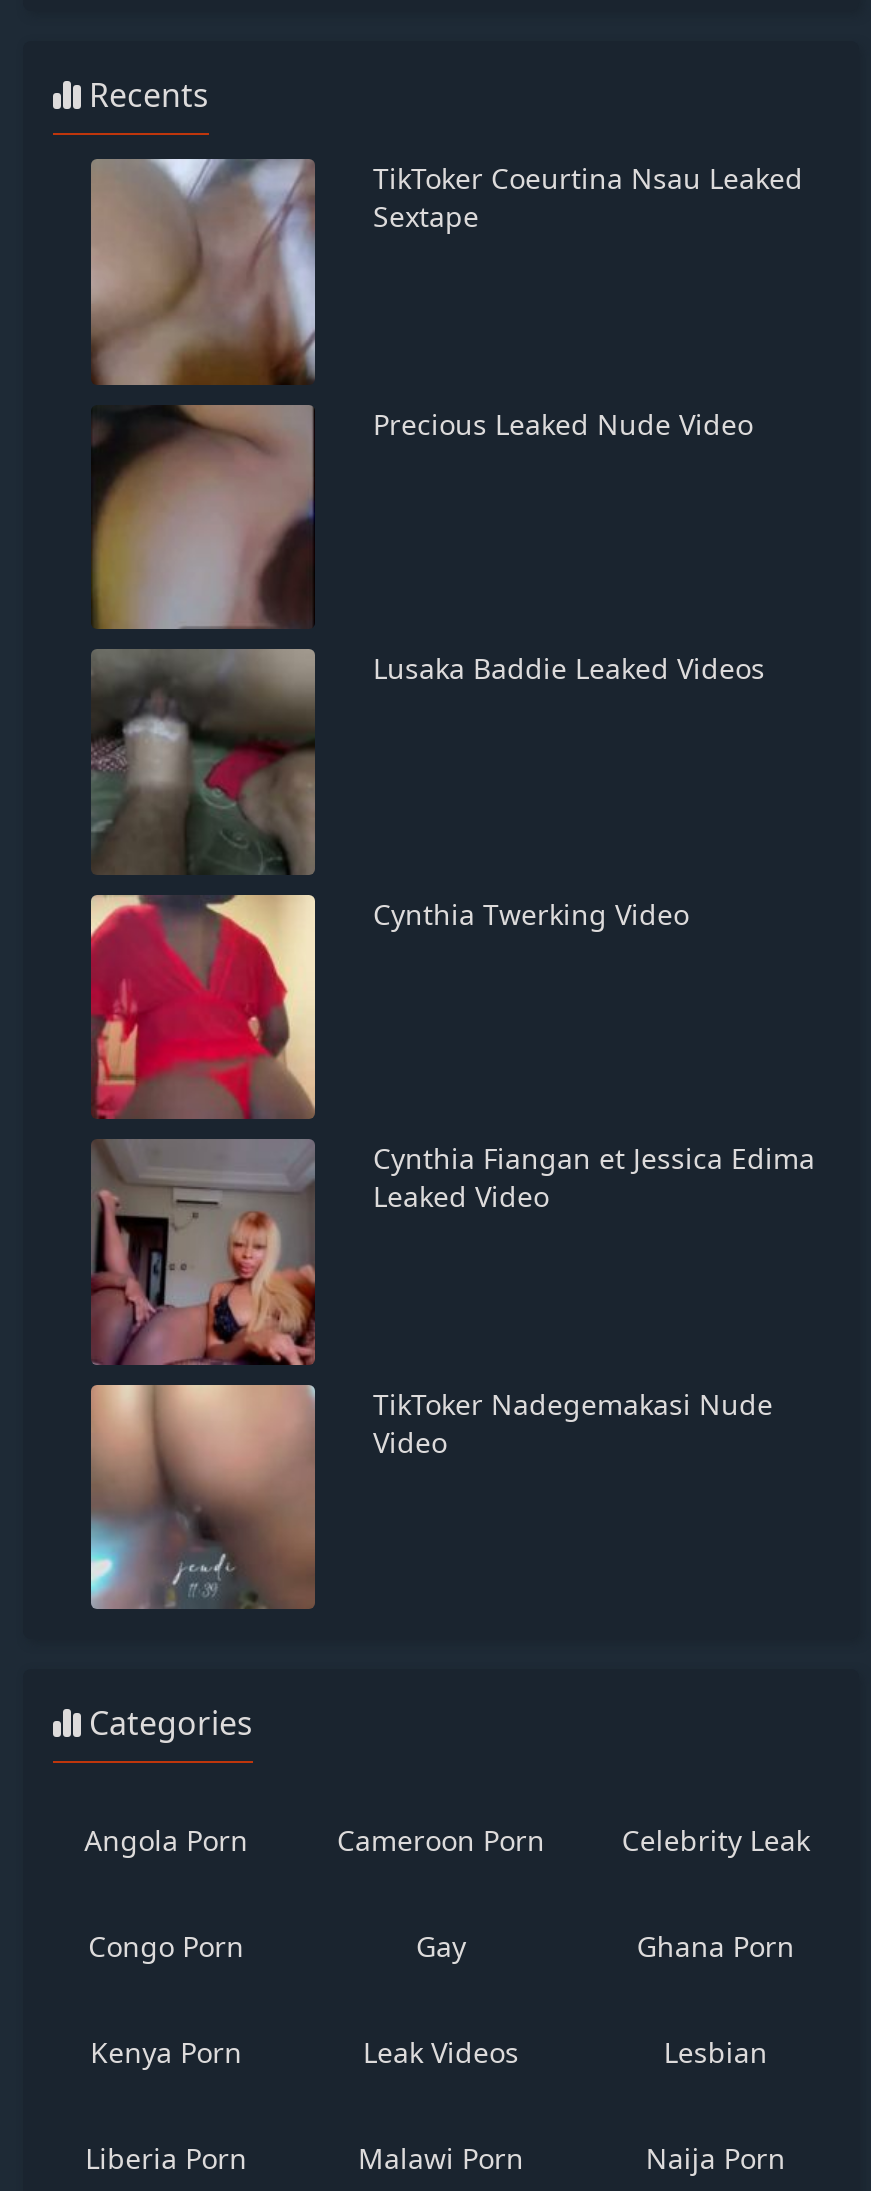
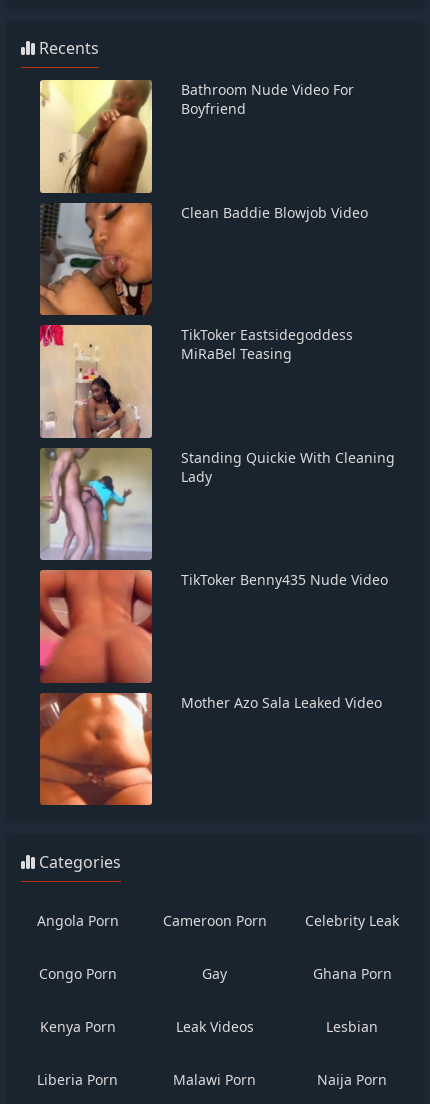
[89,157,803,387] [image] | TikToker Coeurtina Nsau Leaked | Sextape -> [39,79,354,194] [image] | Bathroom Nude Video For | Boyfriend
[91,404,753,631] [image] | Precious Leaked Nude Video -> [39,202,368,316] [image] | Clean Baddie Blowjob Video
[91,647,765,875] [image] | Lusaka Baddie Leaked Videos -> [39,324,353,439] [image] | TikToker Eastsidegoddess | MiRaBel Teasing
[89,893,689,1121] [image] | Cynthia Twerking Video -> [39,447,395,561] [image] | Standing Quickie With Cleaning | Lady
[91,1137,815,1367] [image] | Cynthia Fiangan et Jessica Edima | Leaked Video -> [39,569,388,684] [image] | TikToker Benny435 Nude Video
[89,1383,773,1611] [image] | TikToker Nadegemakasi Nude | Video -> [39,692,382,806] [image] | Mother Azo Sala Leaked Video

